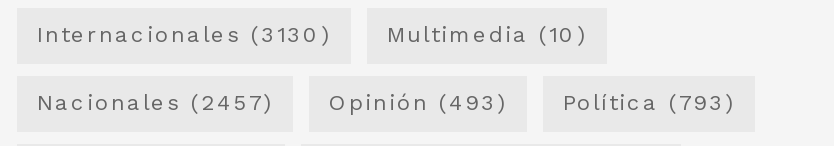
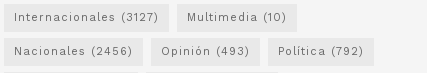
[37,23,331,49] Internacionales (3130) -> [14,11,159,24] Internacionales (3127)
[37,91,273,117] Nacionales (2457) -> [14,45,133,58] Nacionales (2456)
[563,91,735,117] Política (793) -> [278,45,364,58] Política (792)

